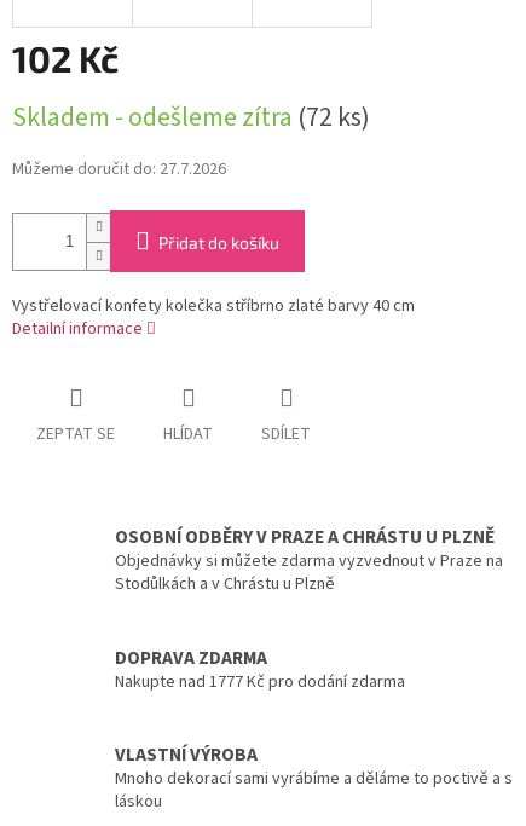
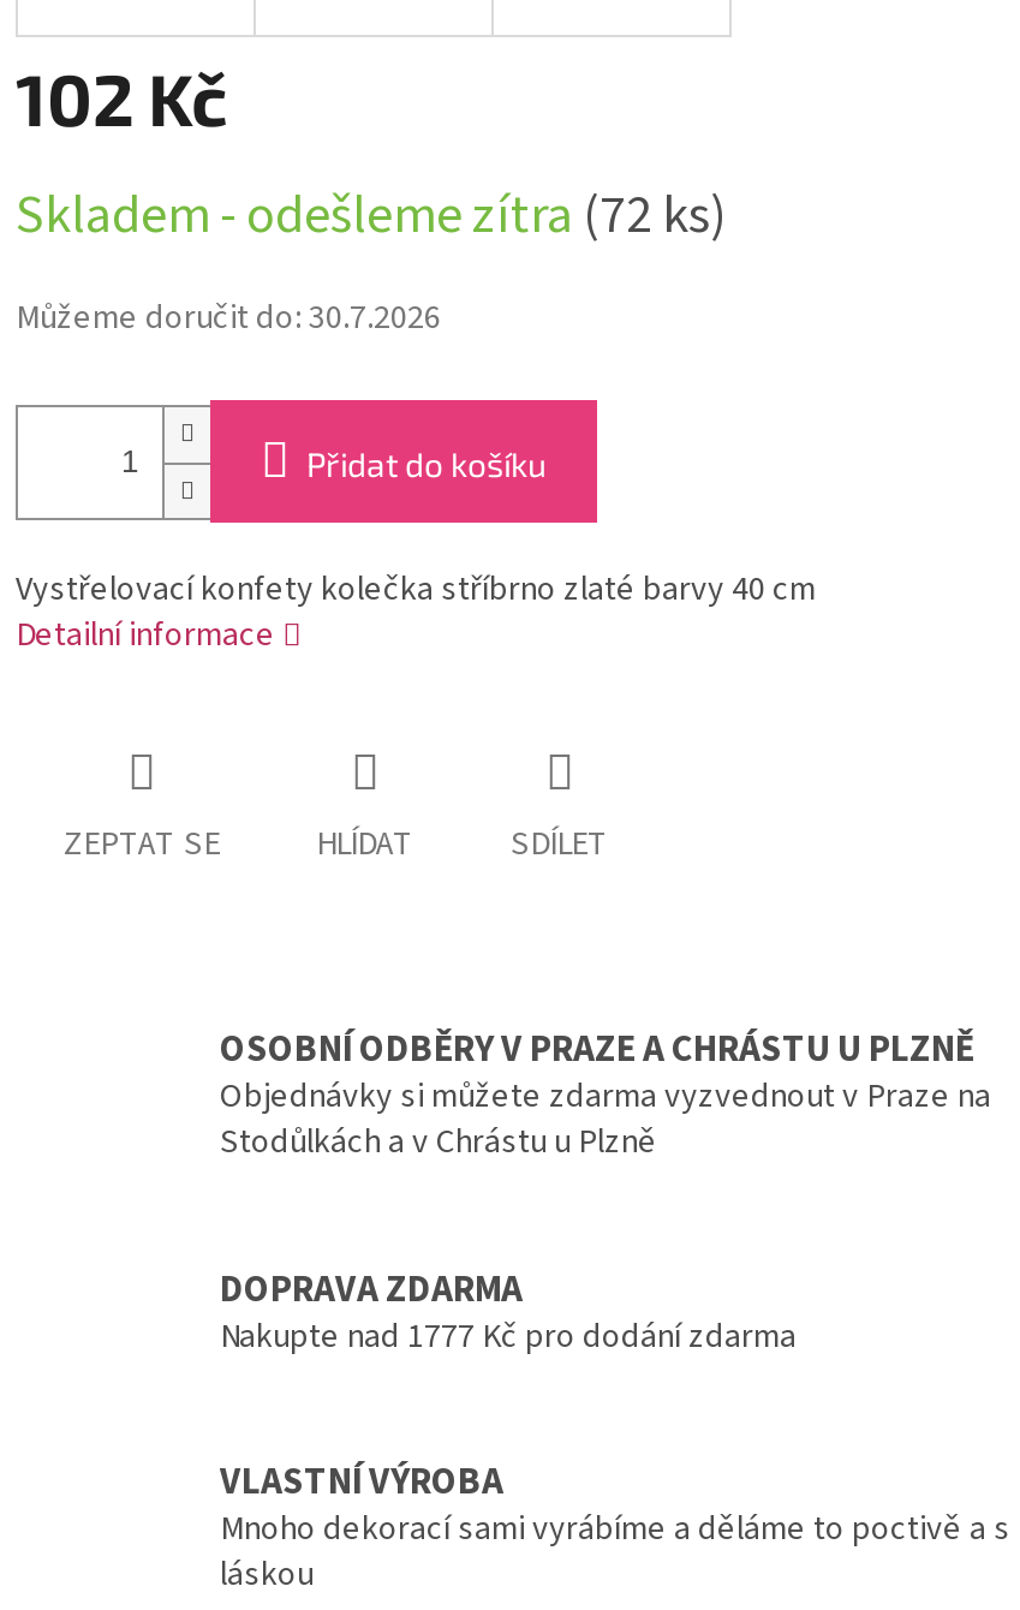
[12,158,226,182] Můžeme doručit do: 27.7.2026 -> [16,295,441,343] Můžeme doručit do: 30.7.2026

